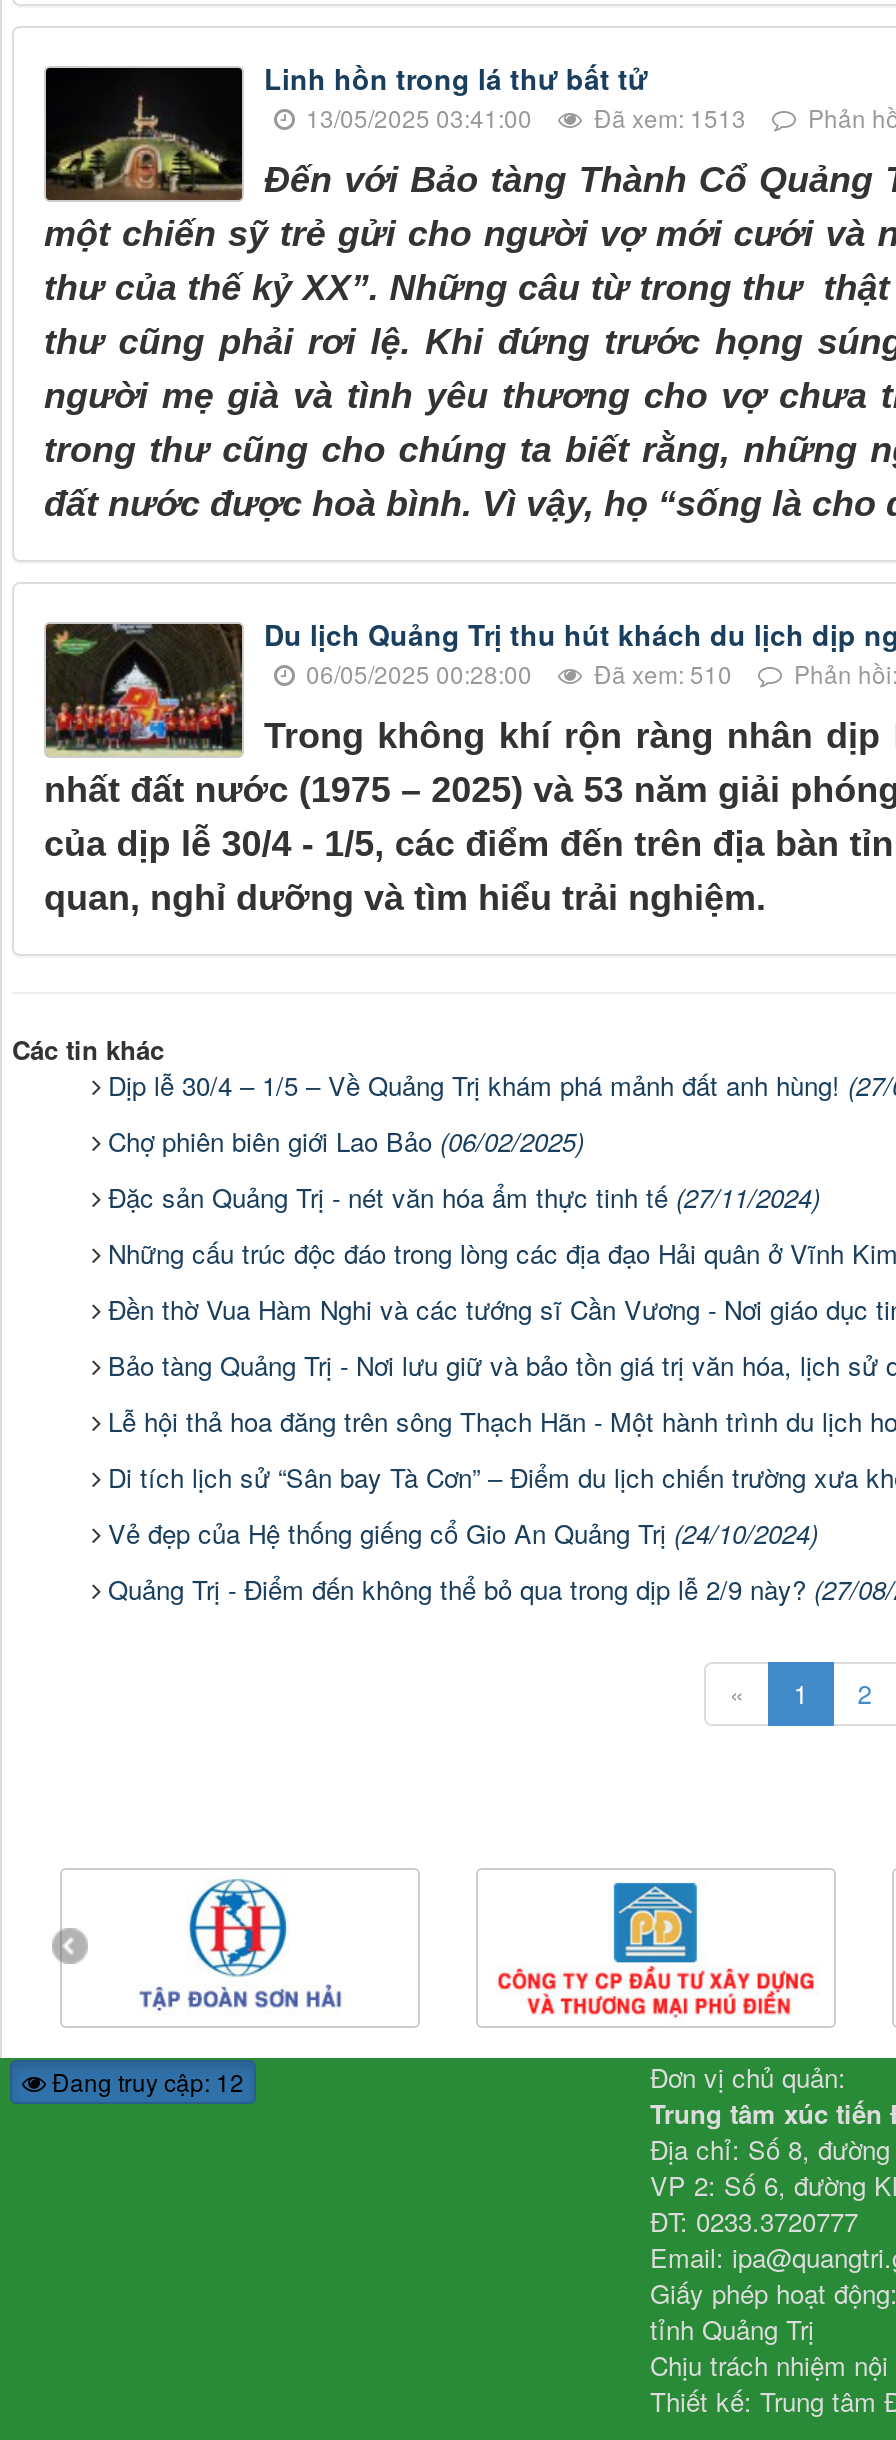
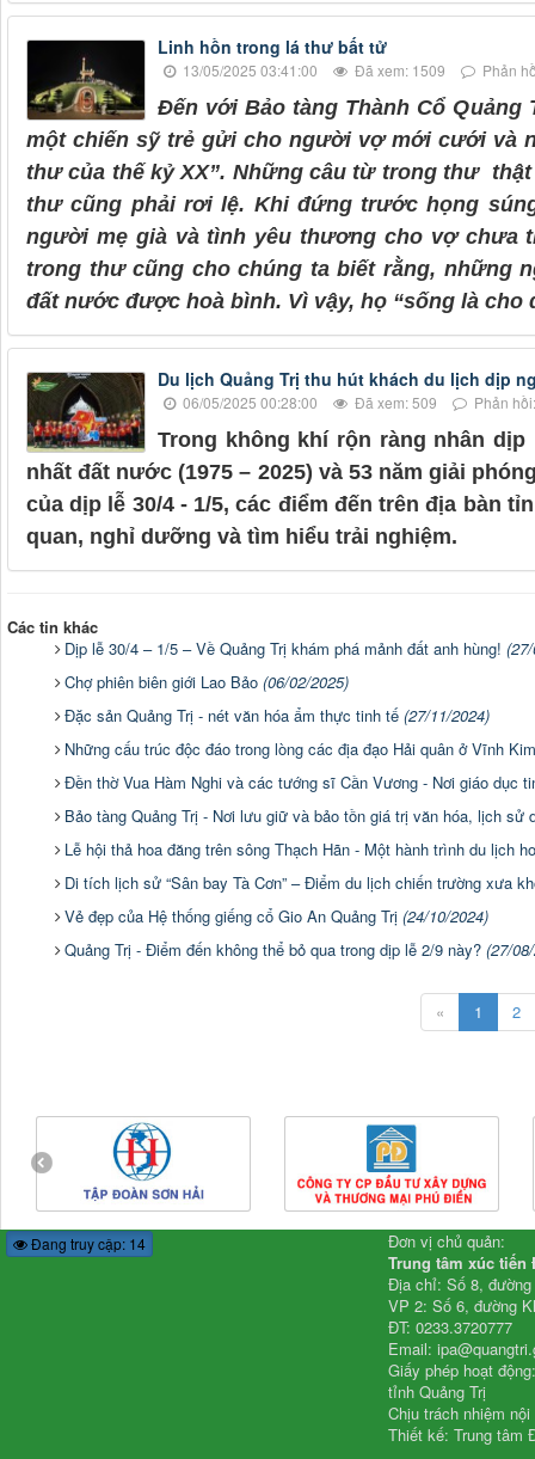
[588,100,746,134] Đã xem: 1513 -> [351,60,445,80] Đã xem: 1509
[588,656,732,690] Đã xem: 510 -> [351,392,437,412] Đã xem: 509
[46,2064,244,2098] Đang truy cập: 12 -> [27,1233,146,1253] Đang truy cập: 14

